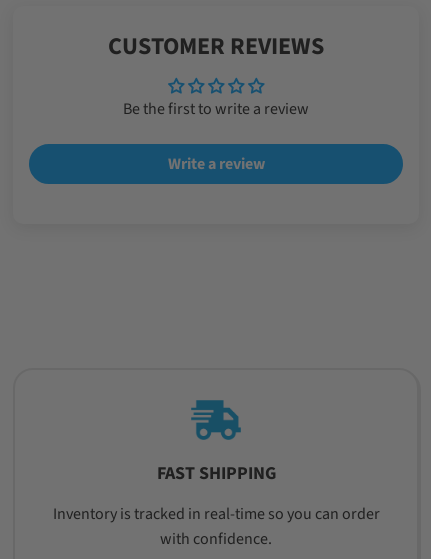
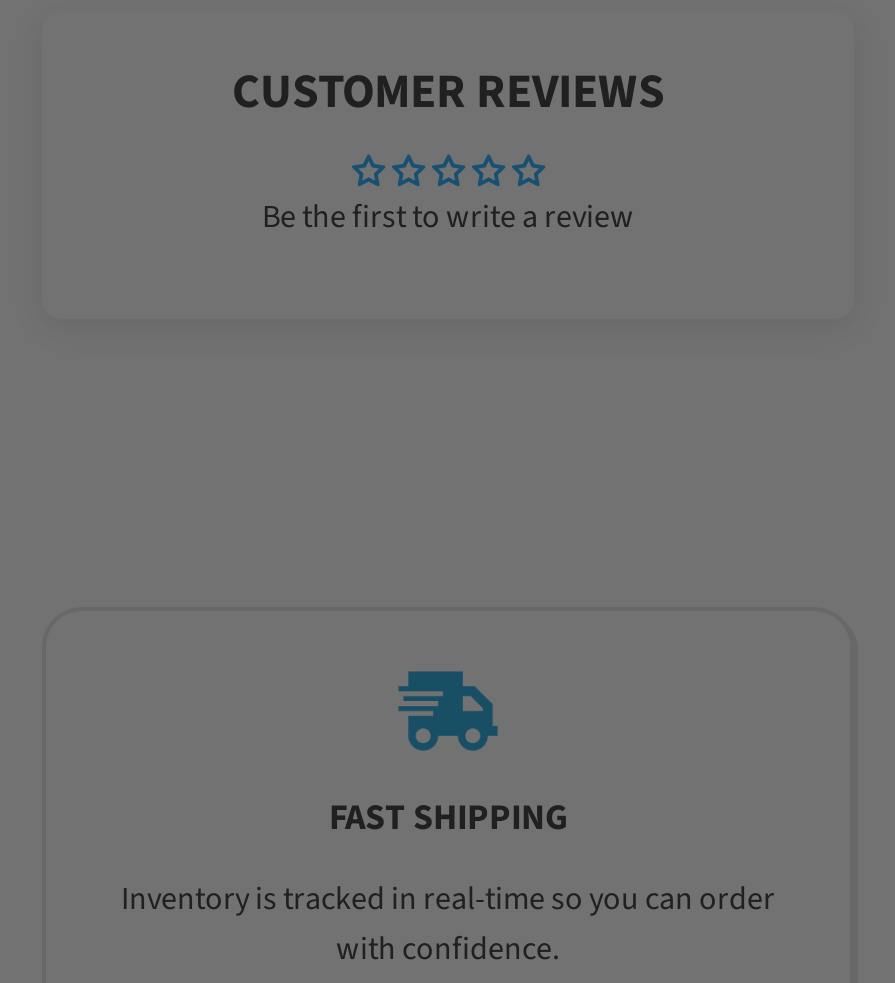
[167,153,264,175] Write a review -> none

